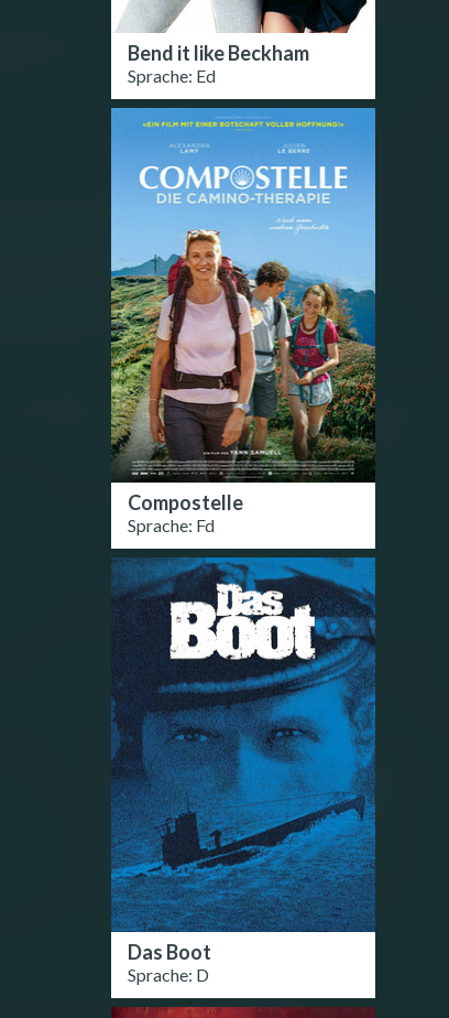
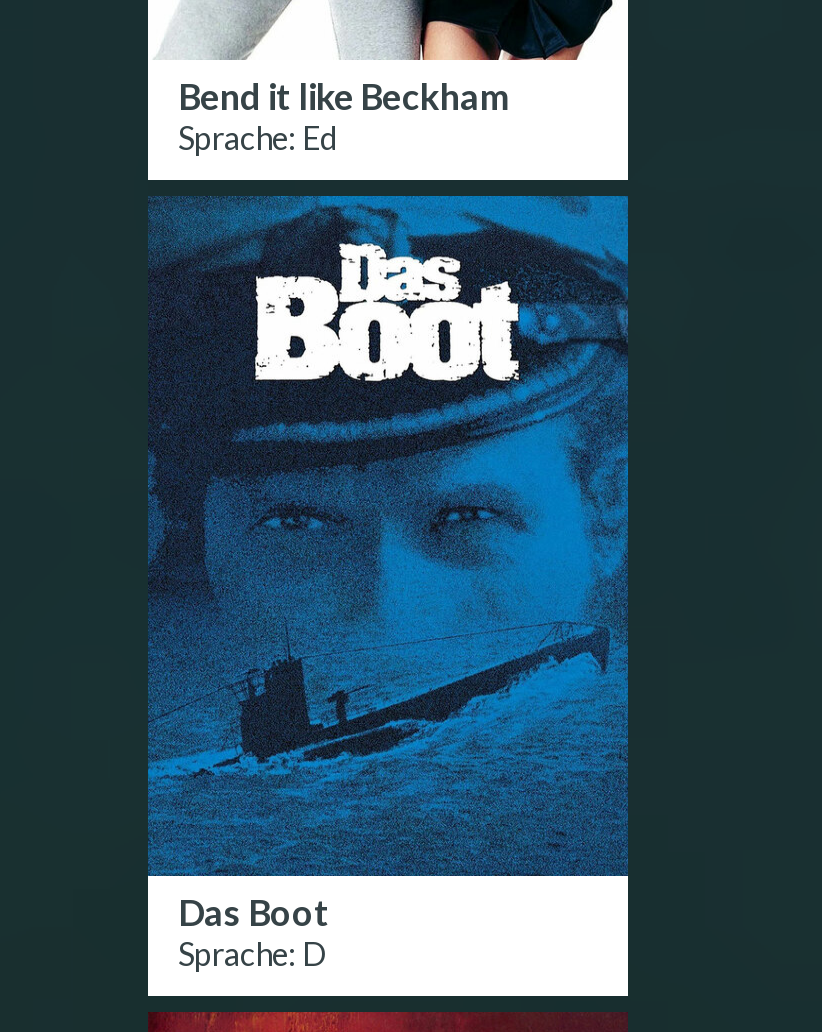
[110,108,376,535] [image] | Compostelle | Sprache: Fd -> none

